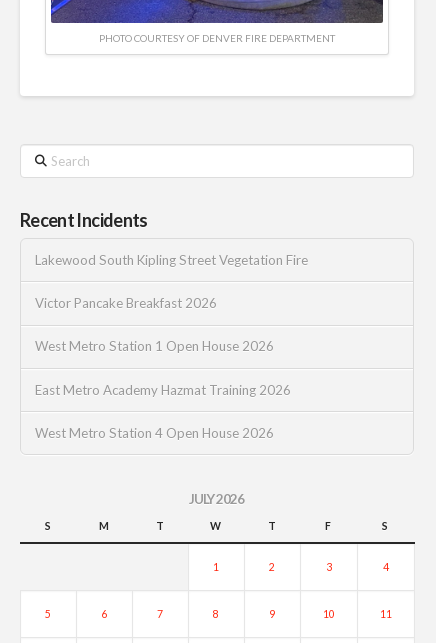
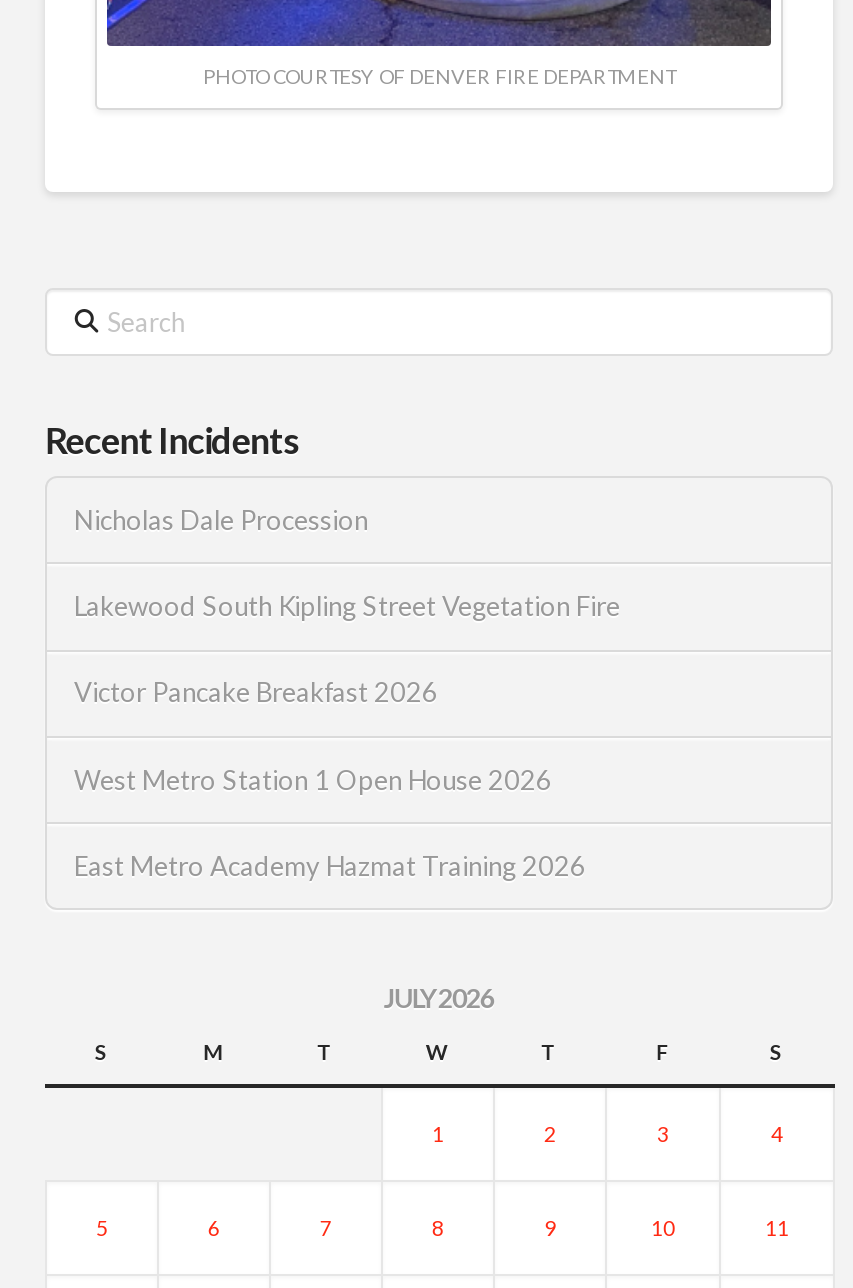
none -> [74,503,368,535] Nicholas Dale Procession
moved [34,252,307,397] -> [74,590,620,882]: Lakewood South Kipling Street Vegetation Fire | Victor Pancake Breakfast 2026 | West Metro Station 1 Open House 2026 | East Metro Academy Hazmat Training 2026
[34,425,273,441] West Metro Station 4 Open House 2026 -> none

